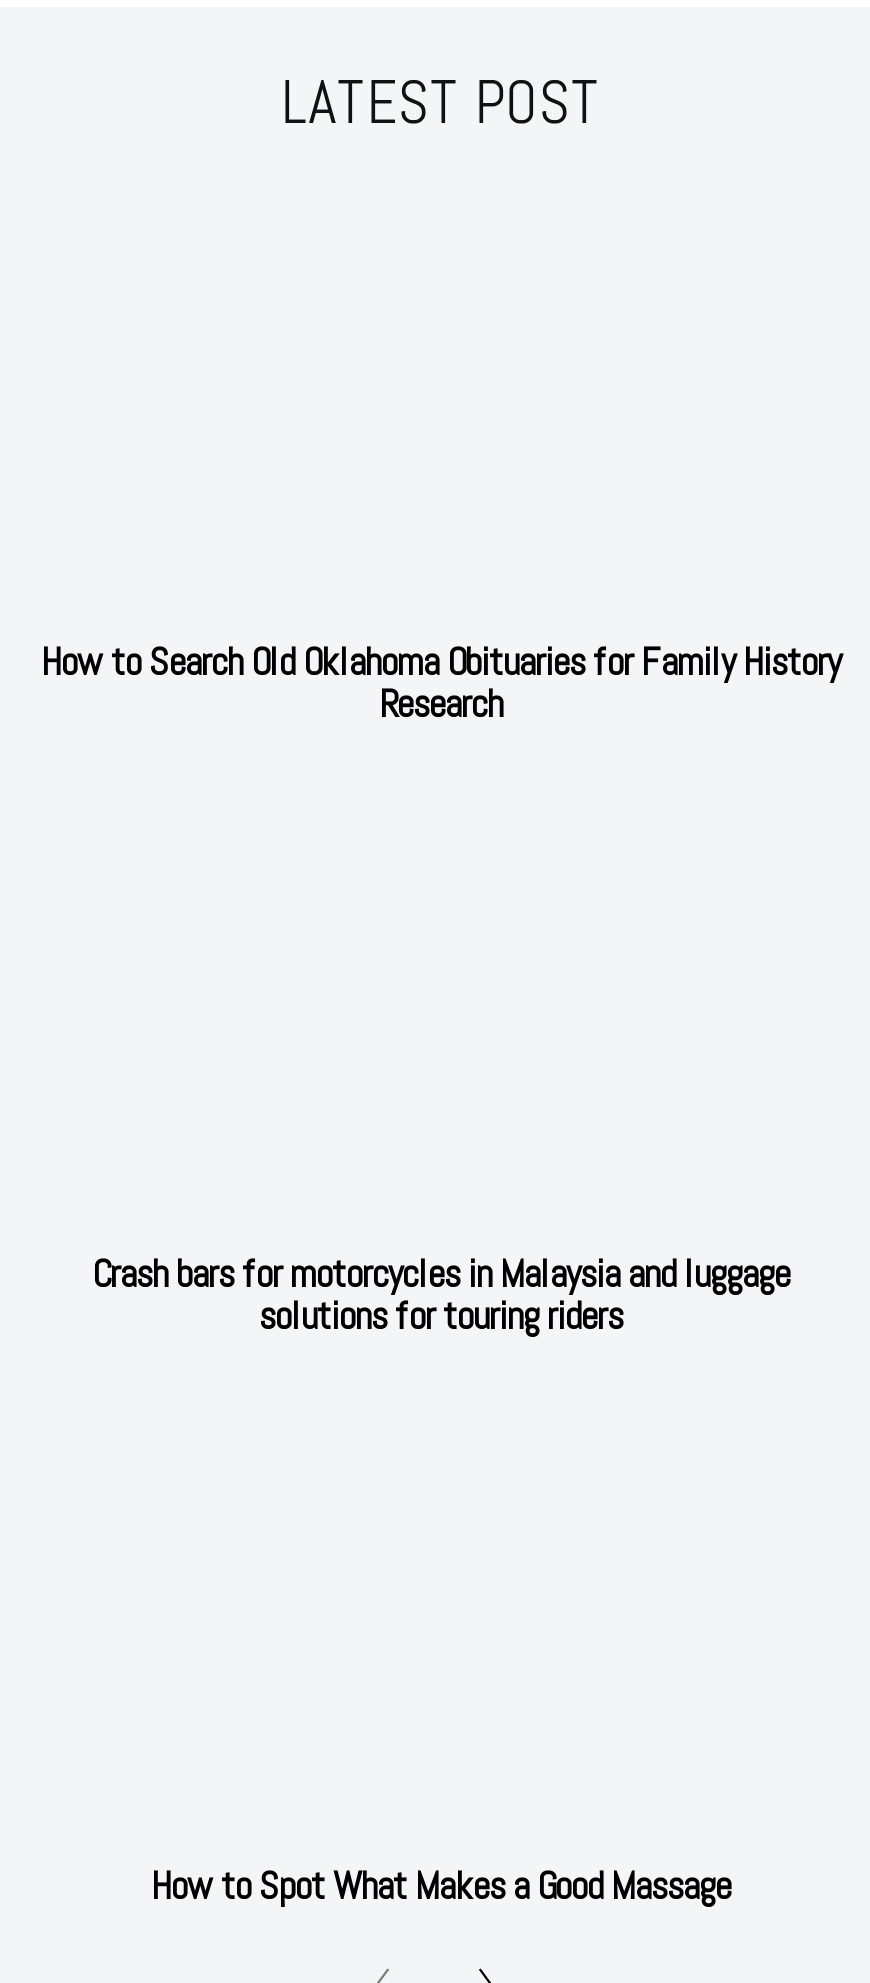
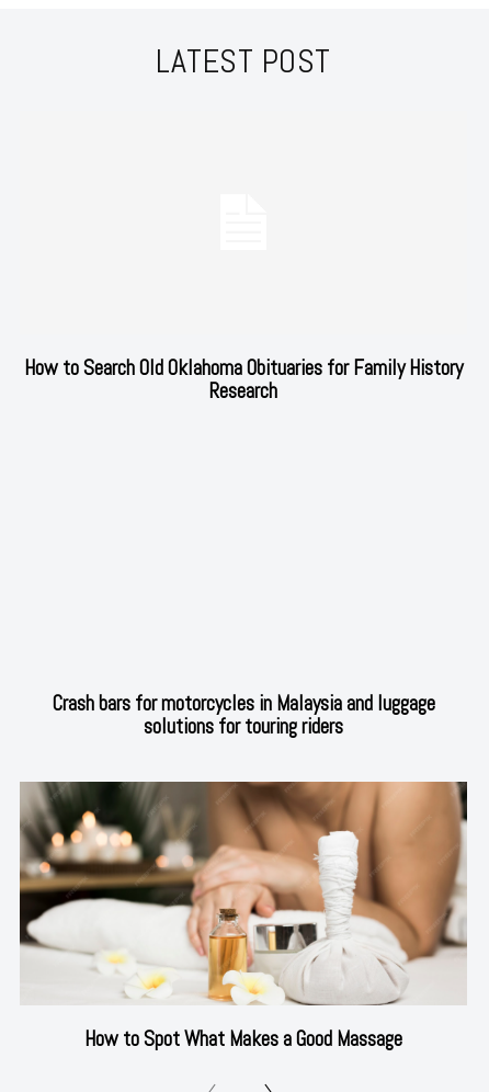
none -> [19,781,468,1006] [image]

